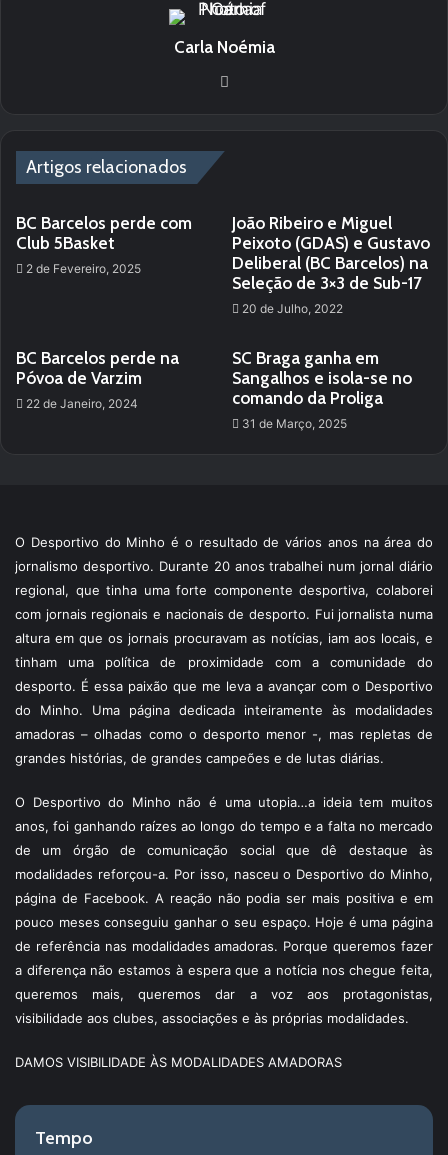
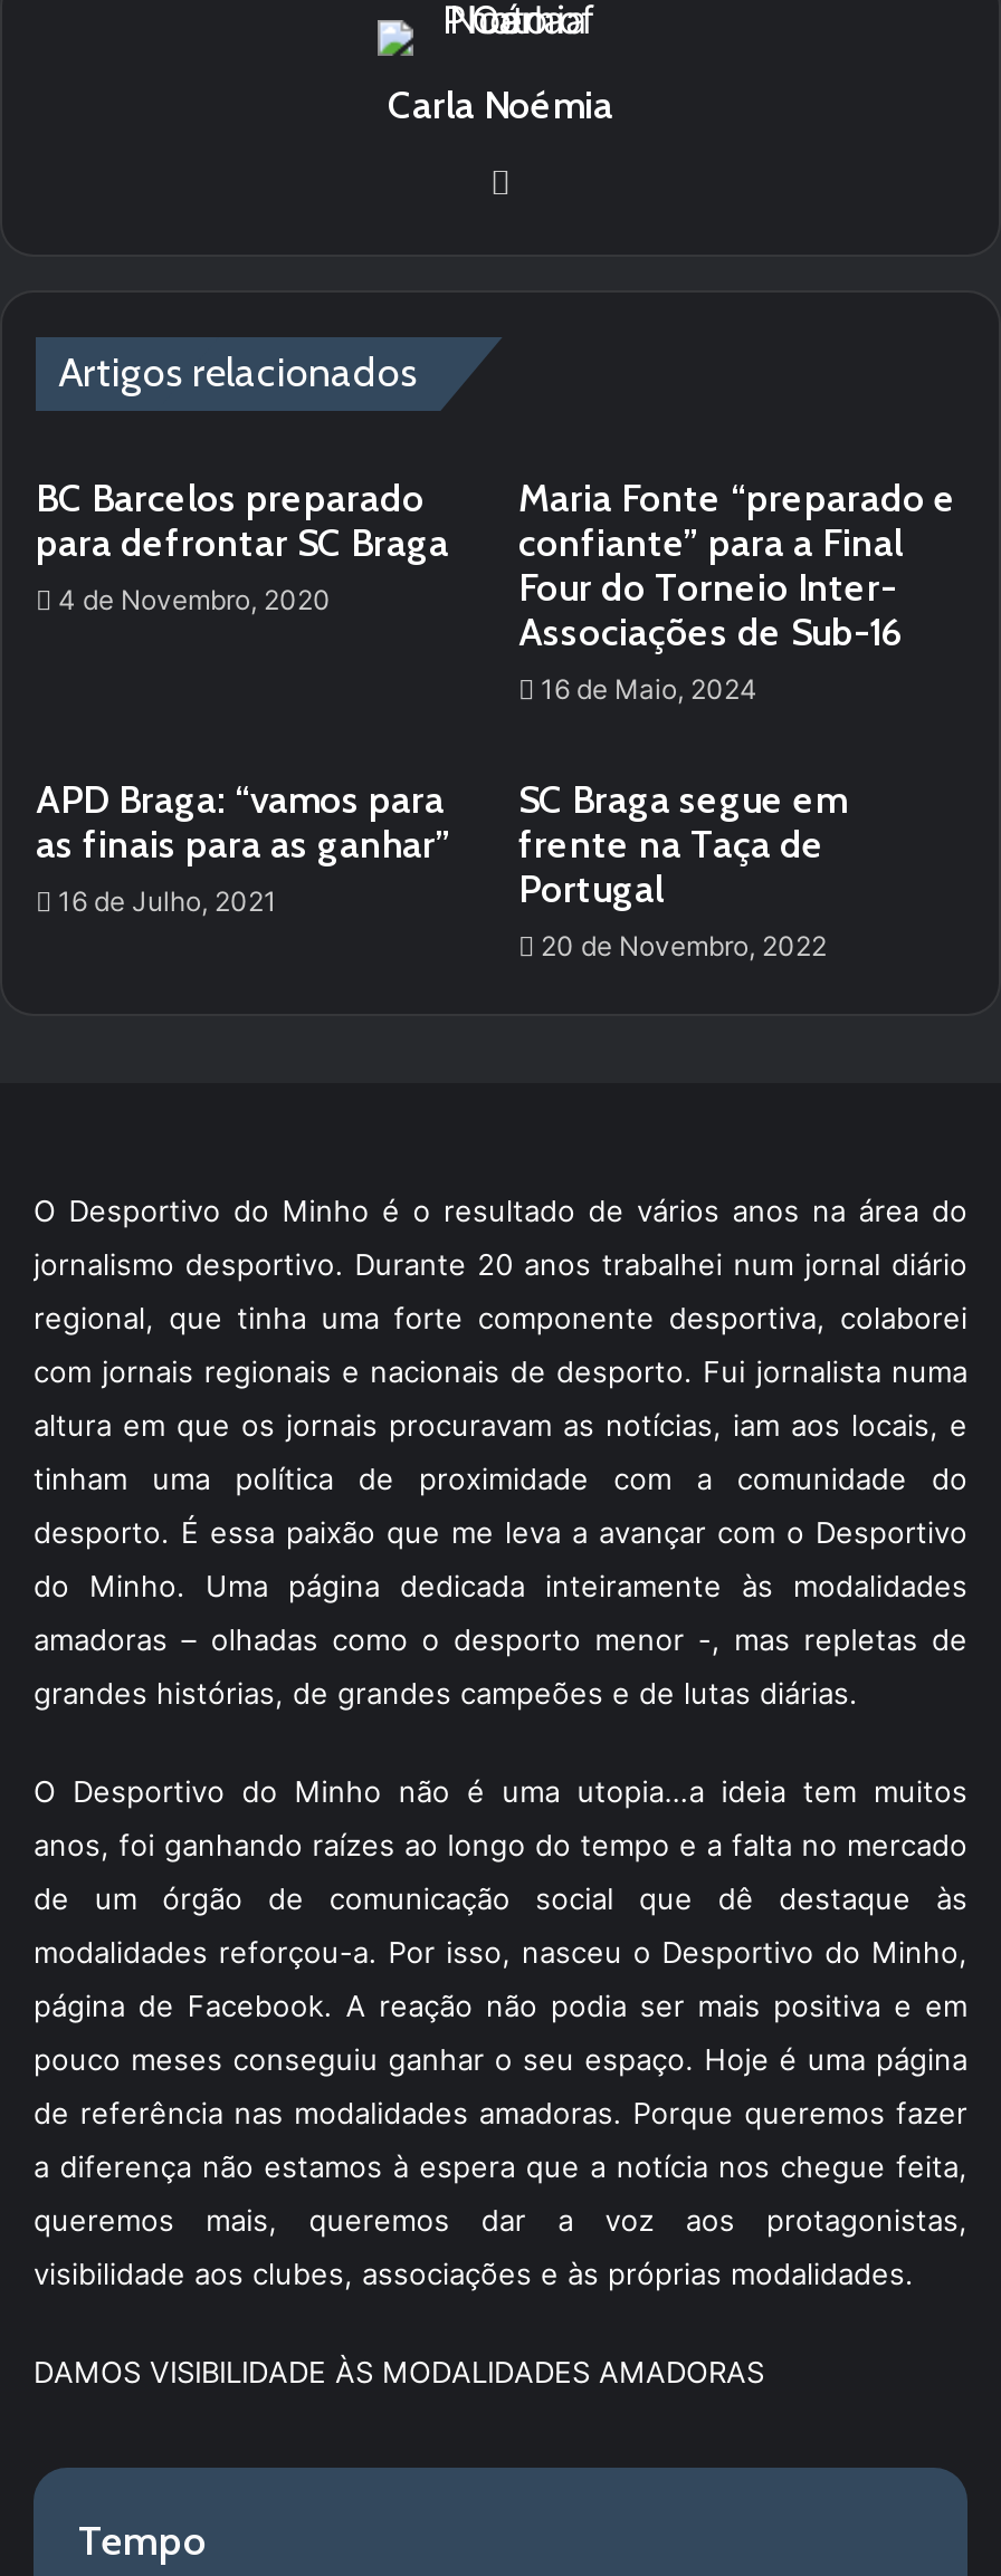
[16,213,192,276] BC Barcelos perde com | Club 5Basket | 2 de Fevereiro, 2025 -> [36,476,449,616] BC Barcelos preparado | para defrontar SC Braga | 4 de Novembro, 2020
[232,213,430,316] João Ribeiro e Miguel | Peixoto (GDAS) e Gustavo | Deliberal (BC Barcelos) na | Seleção de 3×3 de Sub-17 | 20 de Julho, 2022 -> [518,476,956,706] Maria Fonte “preparado e | confiante” para a Final | Four do Torneio Inter- | Associações de Sub-16 | 16 de Maio, 2024
[16,348,179,411] BC Barcelos perde na | Póvoa de Varzim | 22 de Janeiro, 2024 -> [36,777,451,918] APD Braga: “vamos para | as finais para as ganhar” | 16 de Julho, 2021
[232,348,412,431] SC Braga ganha em | Sangalhos e isola-se no | comando da Proliga | 31 de Março, 2025 -> [518,777,847,963] SC Braga segue em | frente na Taça de | Portugal | 20 de Novembro, 2022

